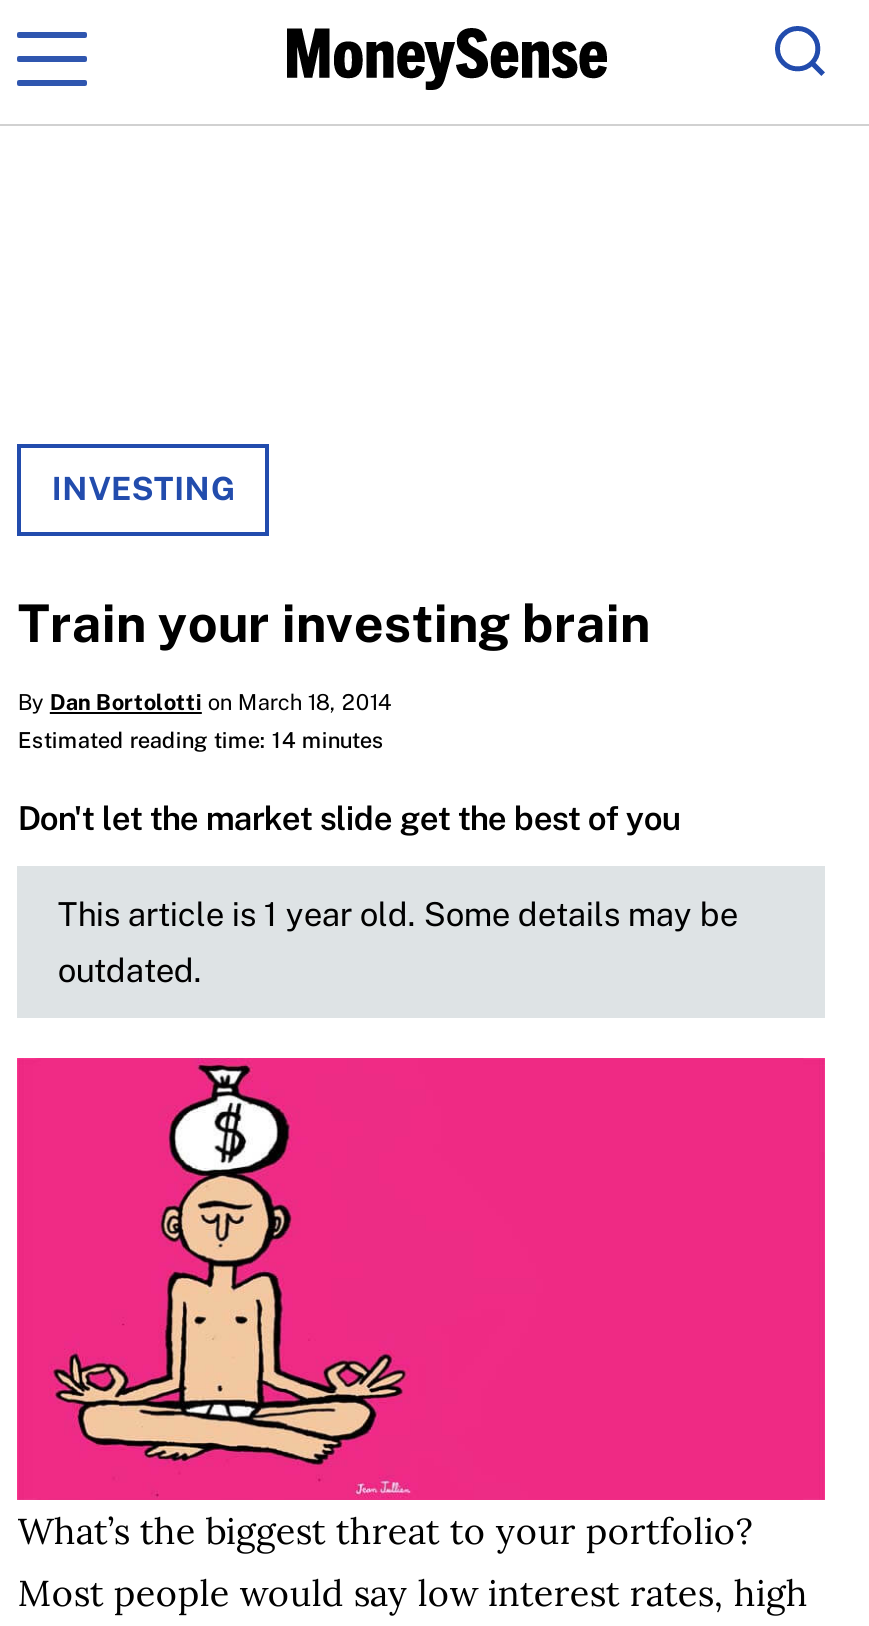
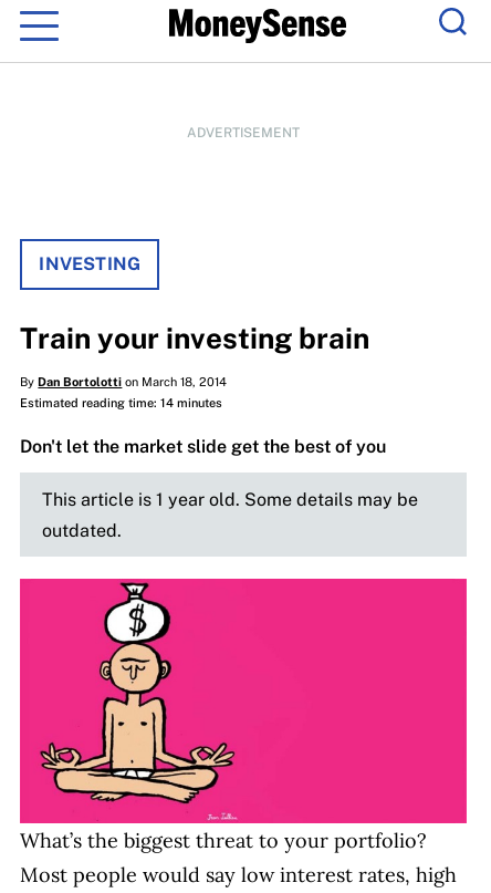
none -> [187,125,300,141] ADVERTISEMENT

